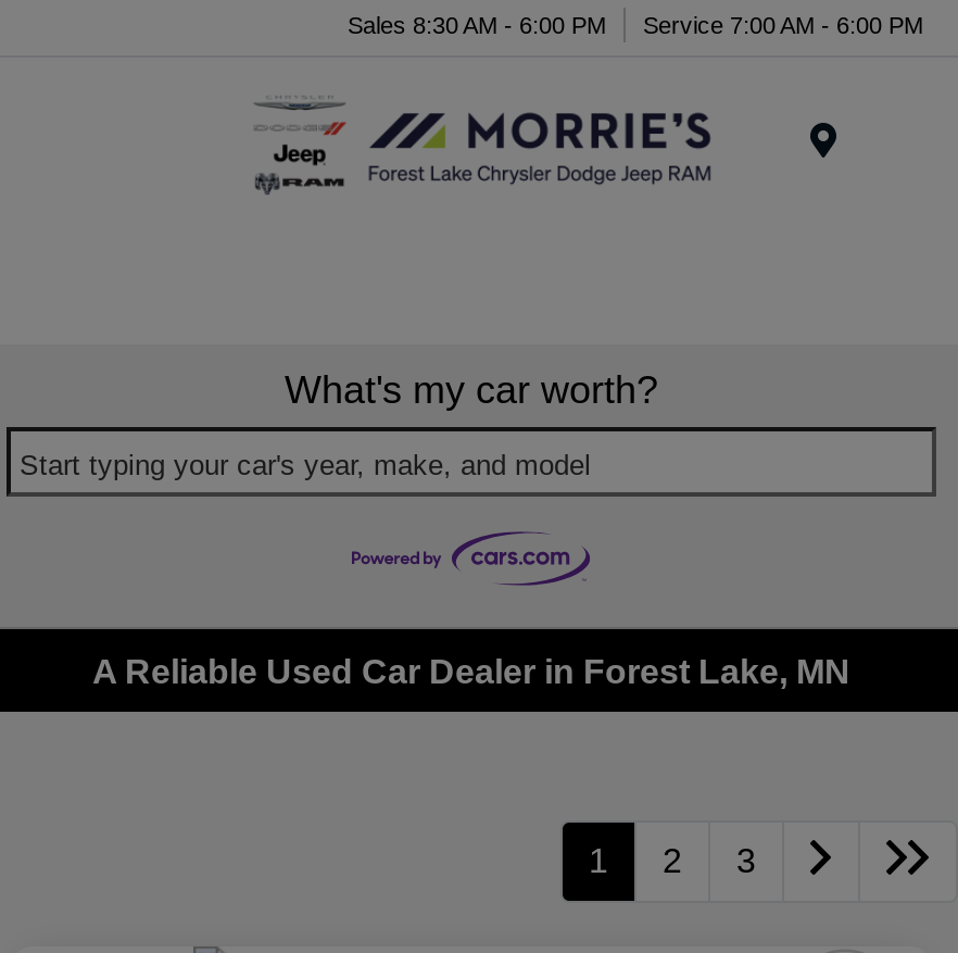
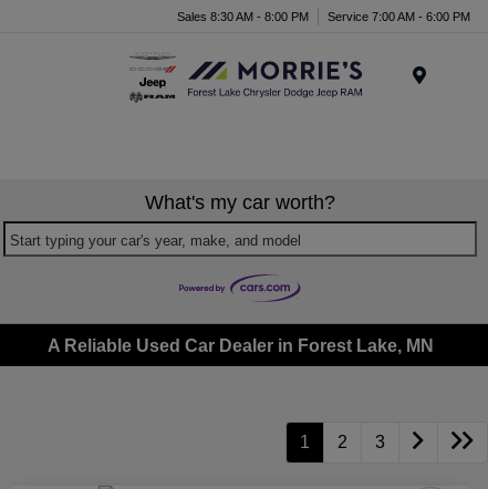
[348,11,923,37] Sales 8:30 AM - 6:00 PM Service 7:00 AM - 6:00 PM -> [177,9,470,23] Sales 8:30 AM - 8:00 PM Service 7:00 AM - 6:00 PM

